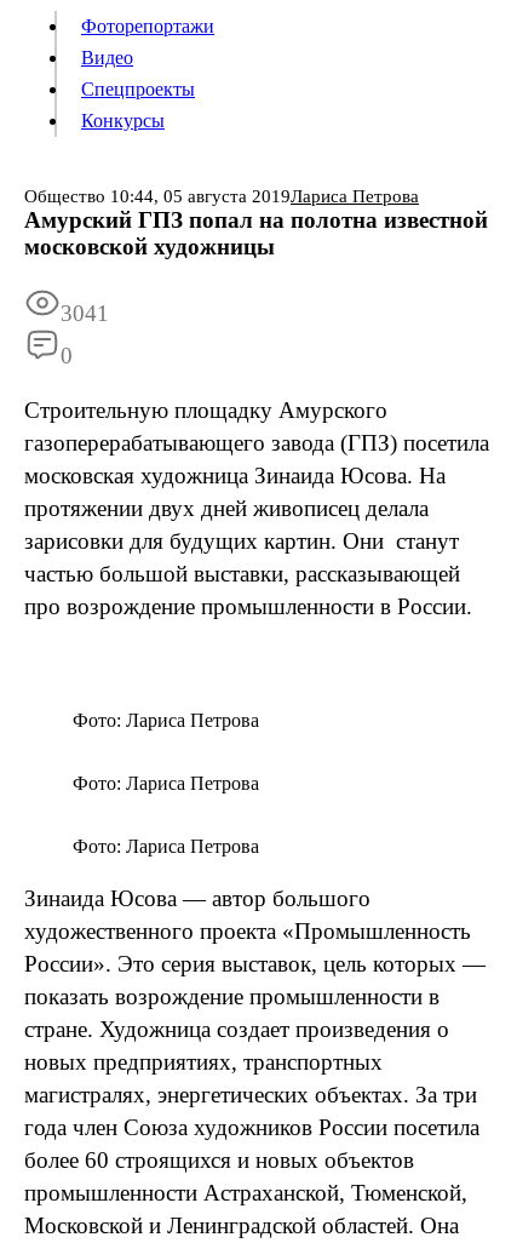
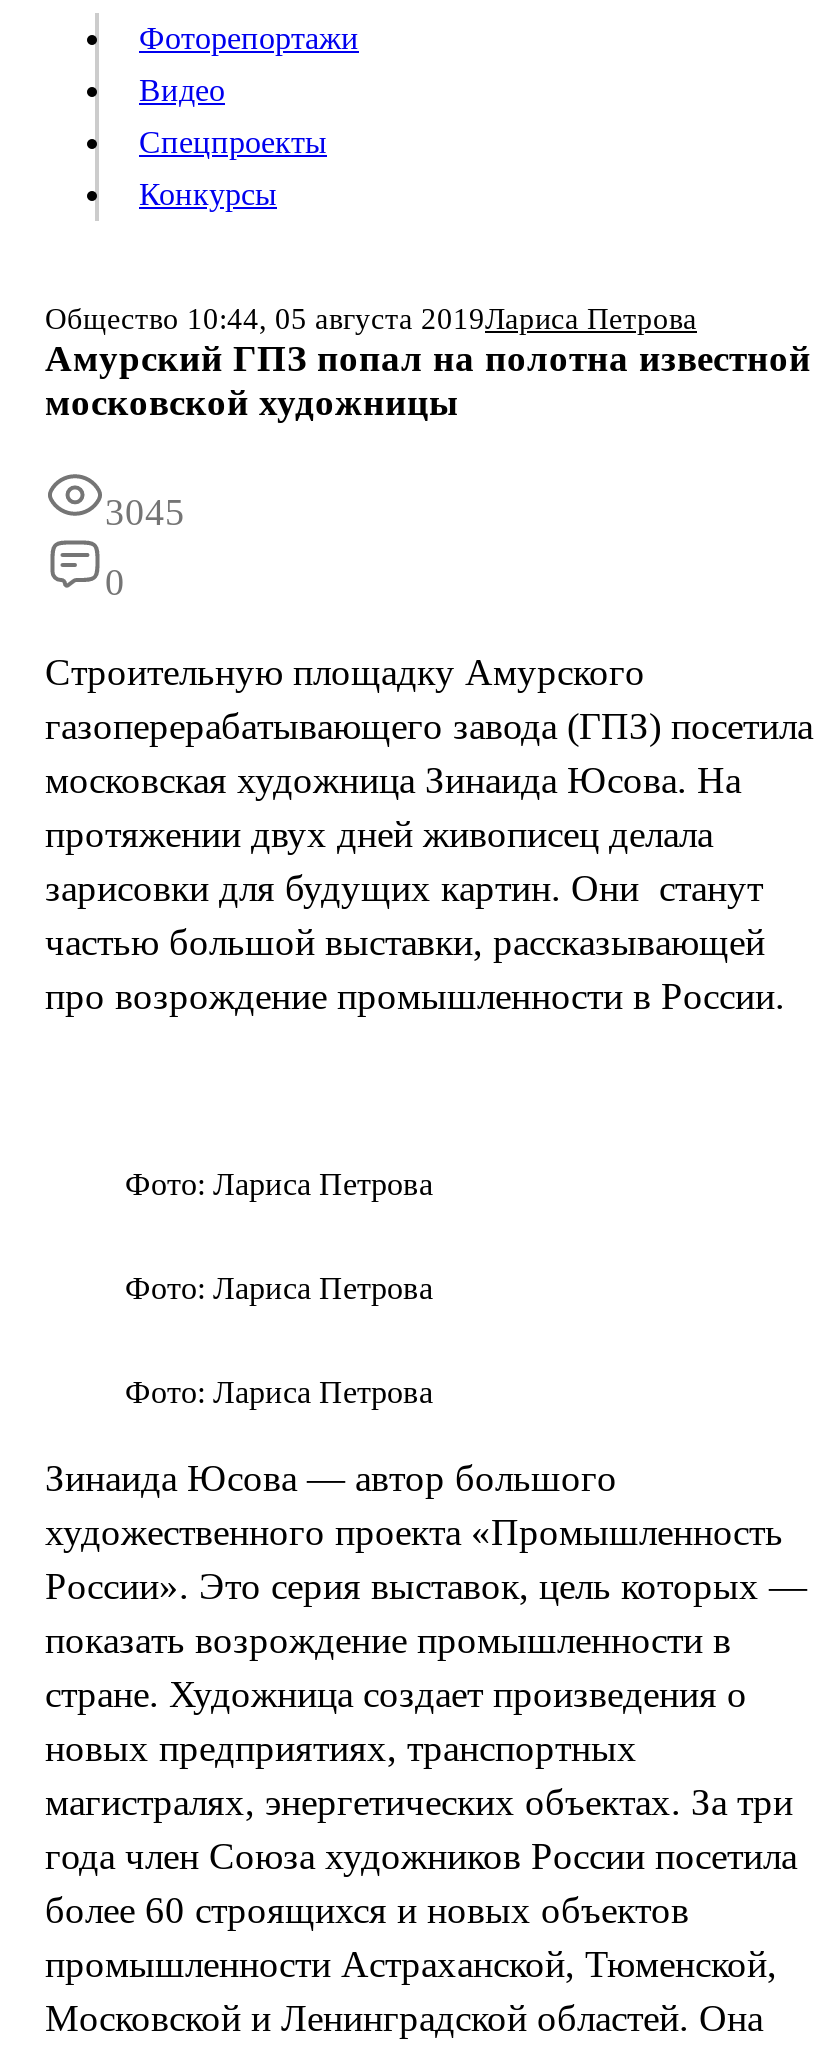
[61,301,109,326] 3041 -> [105,492,185,534] 3045

